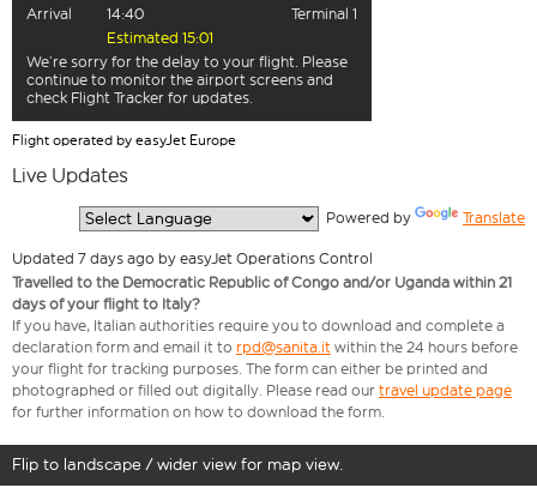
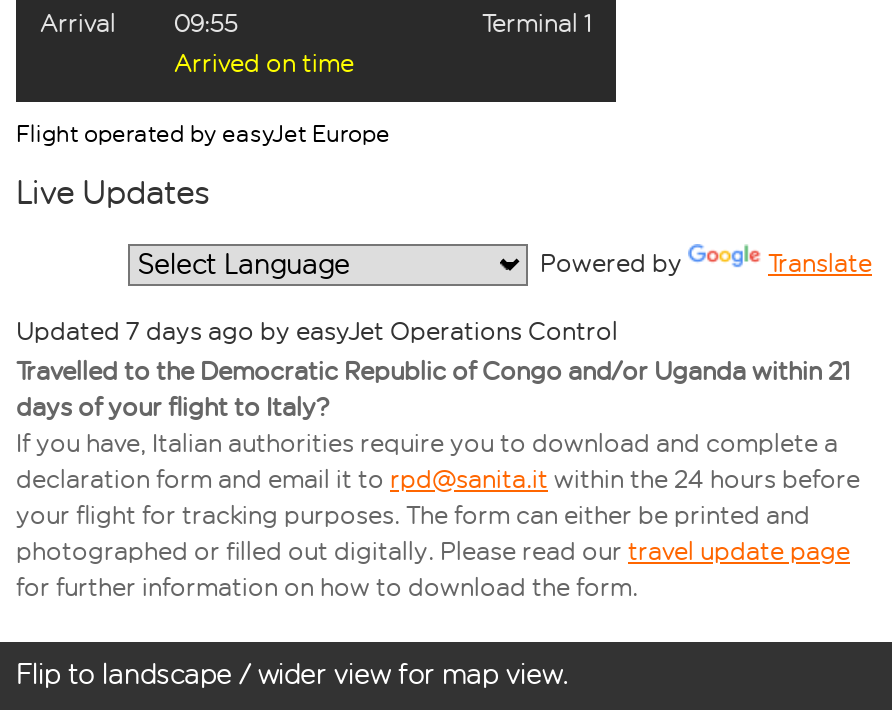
[26,5,144,23] Arrival 14:40 -> [40,8,238,38] Arrival 09:55
[26,29,348,107] Estimated 15:01 | We’re sorry for the delay to your flight. Please | continue to monitor the airport screens and | check Flight Tracker for updates. -> [174,48,354,78] Arrived on time

